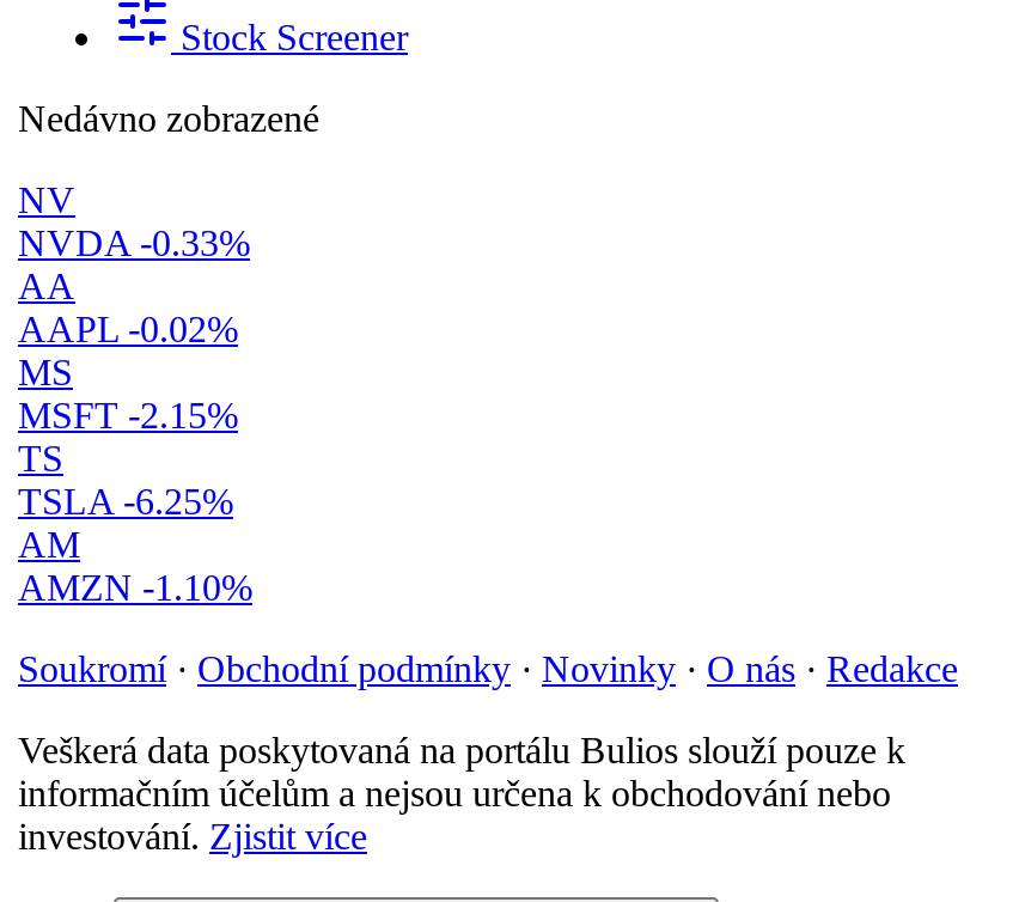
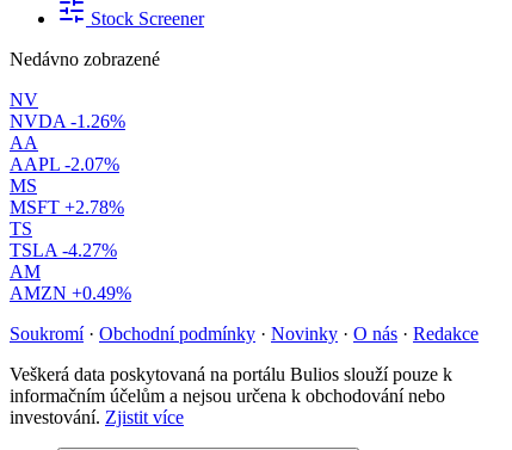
[18,223,250,263] NVDA -0.33% -> [10,111,125,131] NVDA -1.26%
[18,309,238,350] AAPL -0.02% -> [10,154,119,174] AAPL -2.07%
[18,395,238,436] MSFT -2.15% -> [10,197,124,217] MSFT +2.78%
[18,481,233,522] TSLA -6.25% -> [10,240,117,260] TSLA -4.27%
[18,567,252,608] AMZN -1.10% -> [10,283,131,303] AMZN +0.49%

